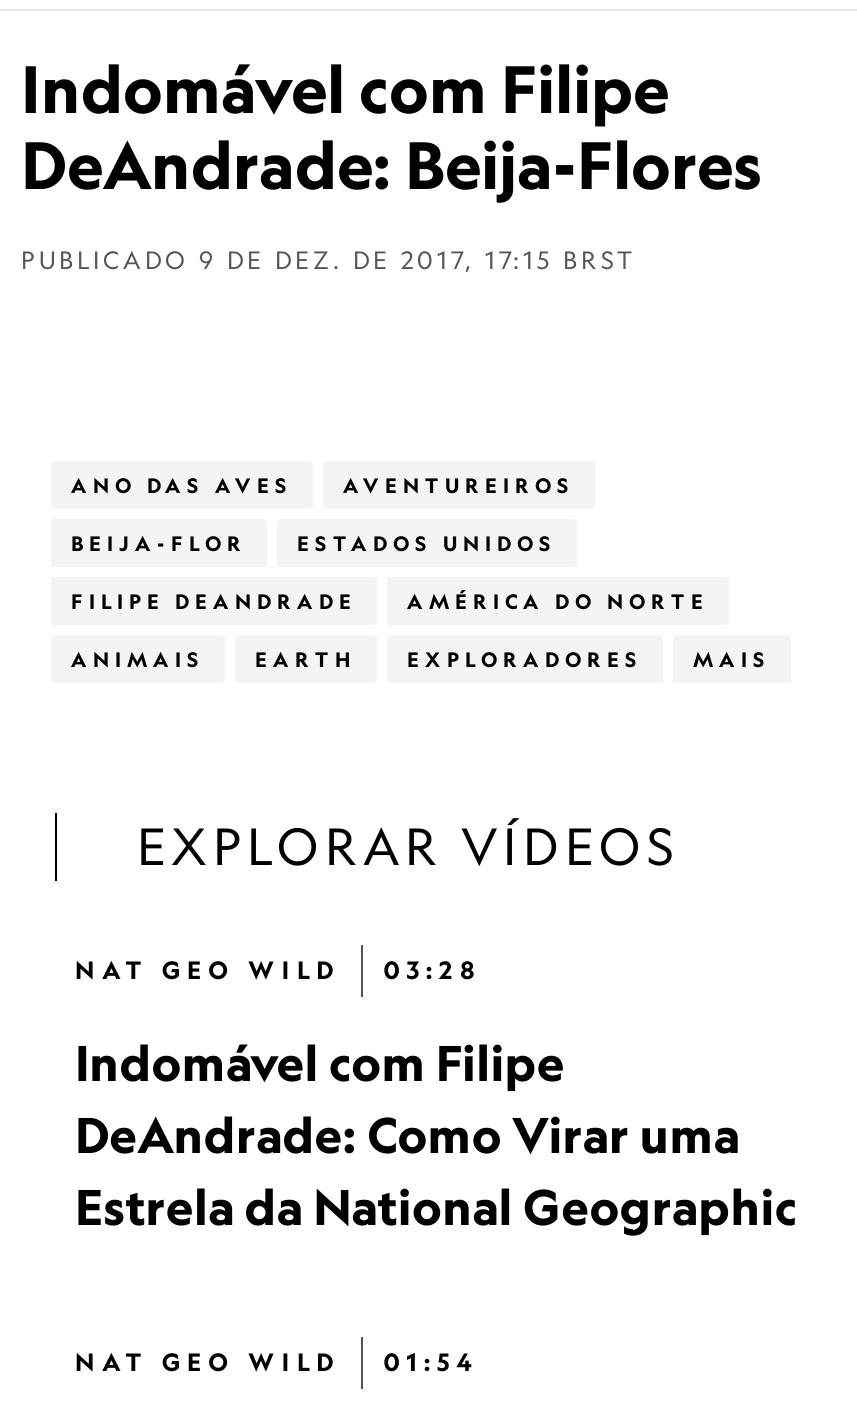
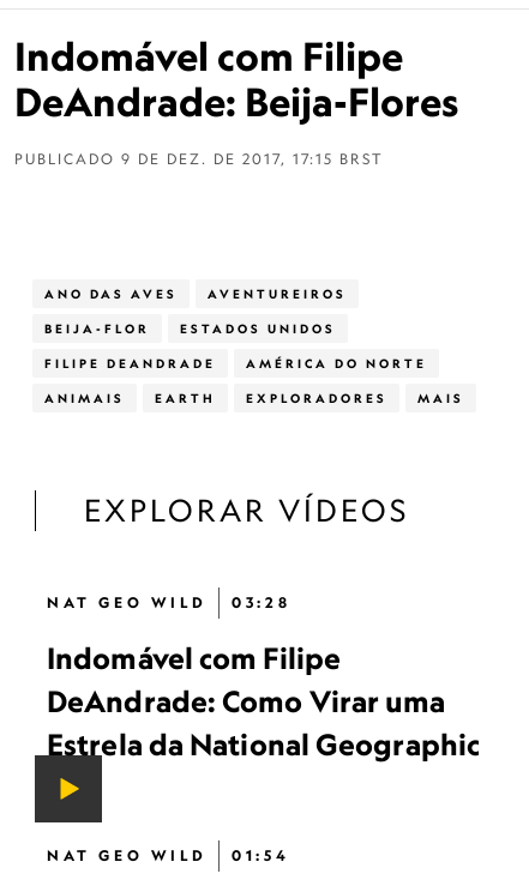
none -> [34,754,103,824] [image]

